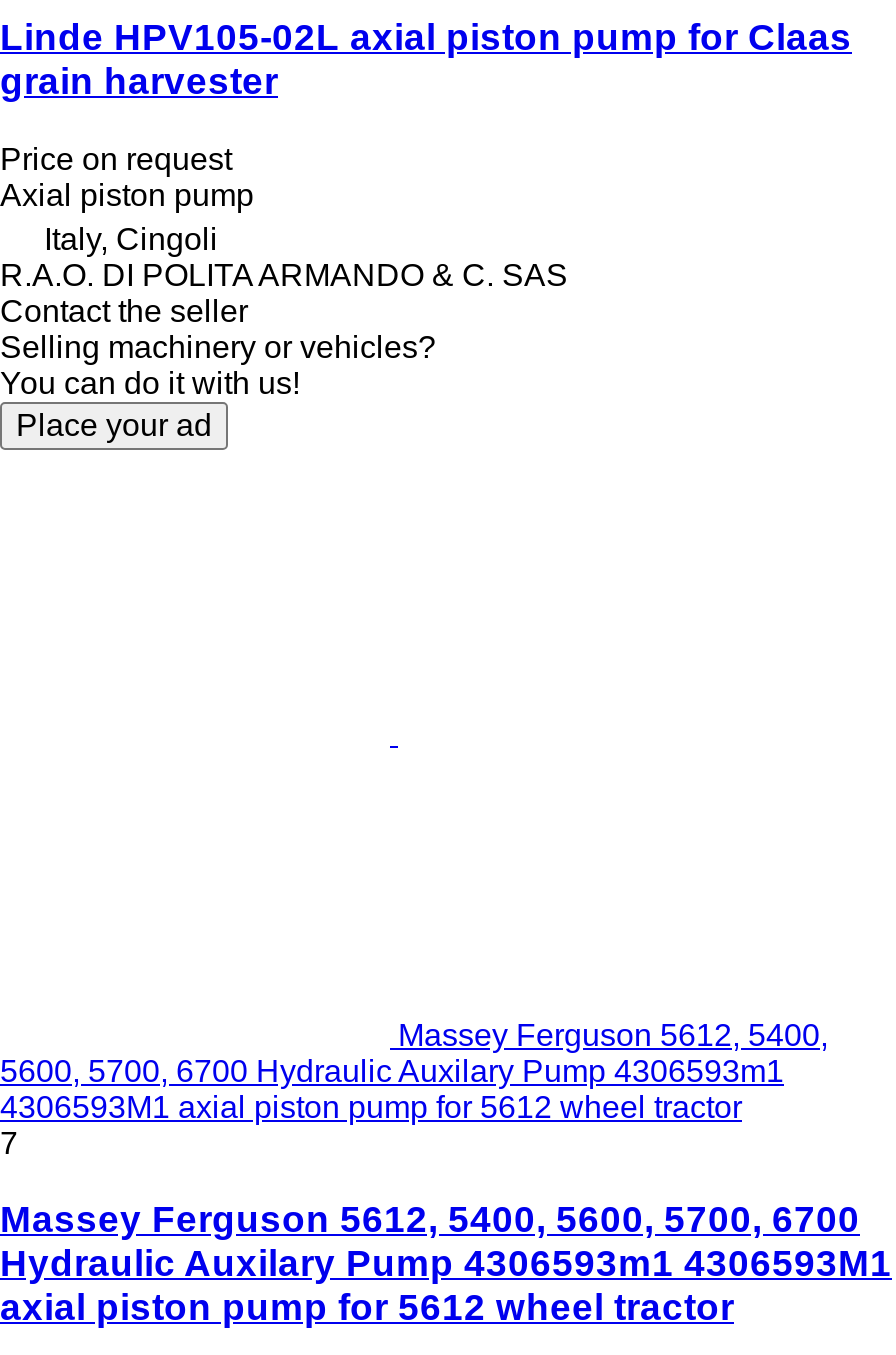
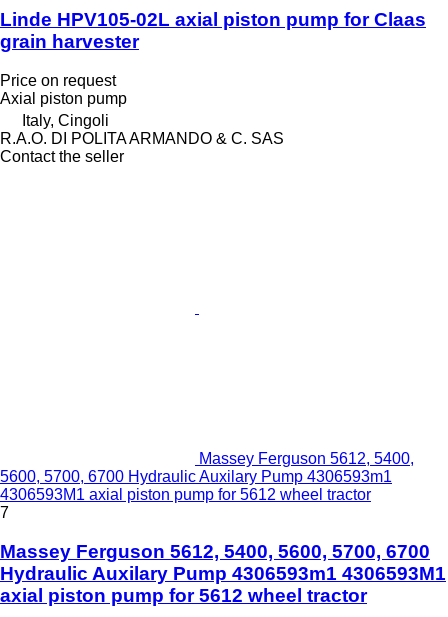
[0,329,436,441] Selling machinery or vehicles? | You can do it with us! | Place your ad -> none

